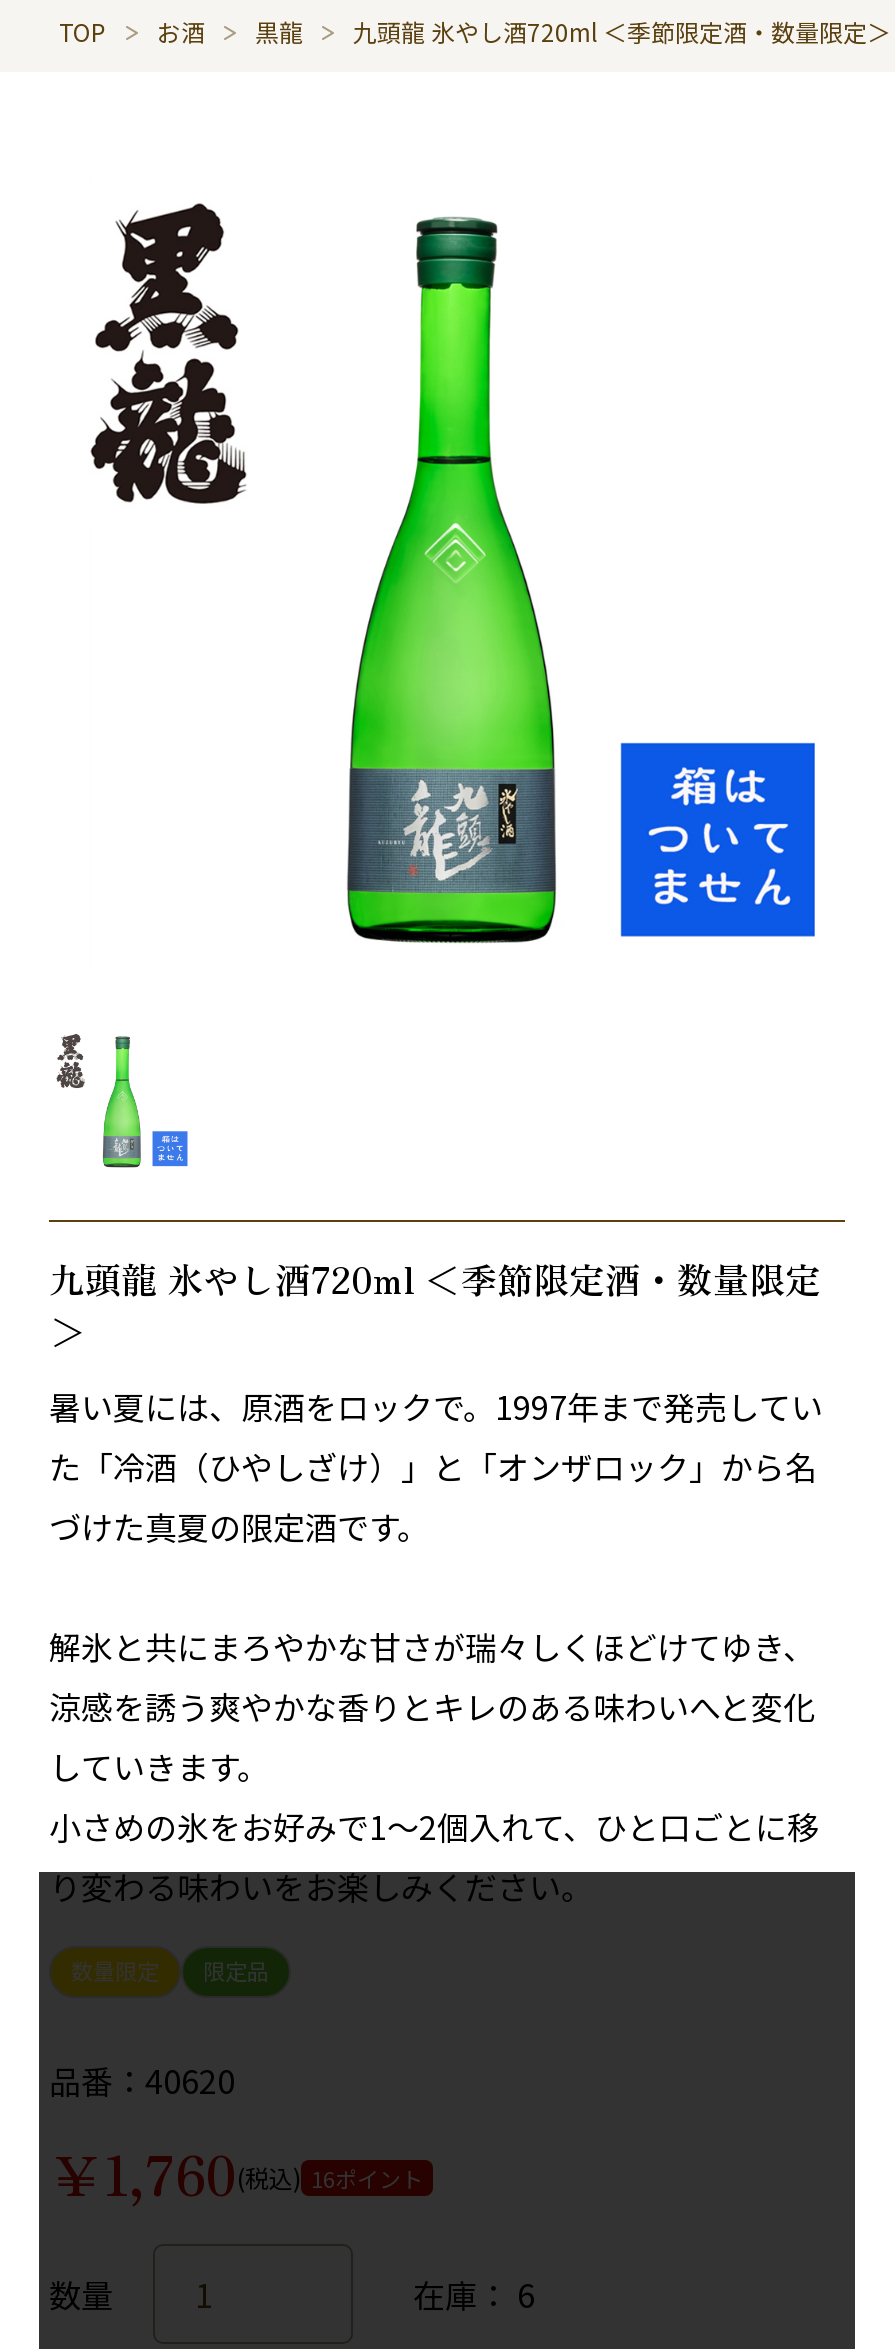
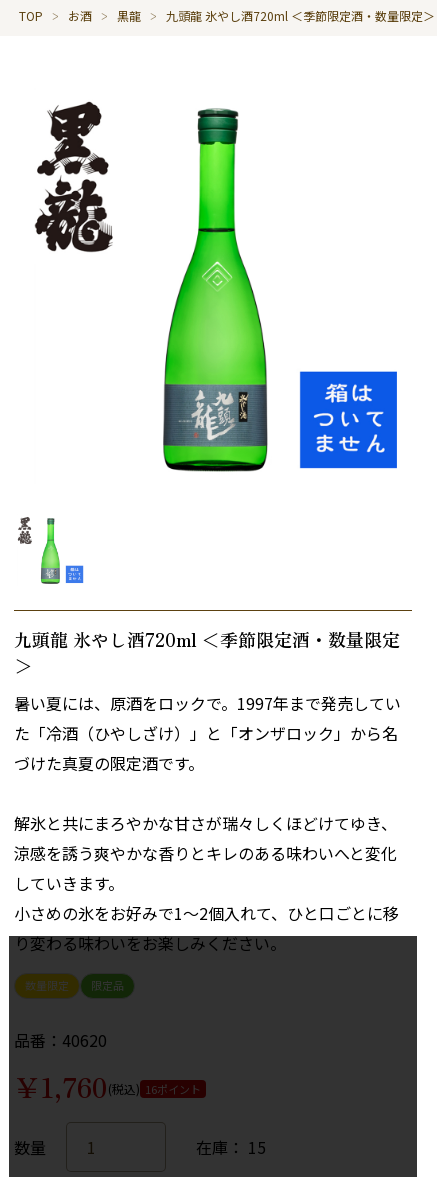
[413,2270,535,2318] 在庫： 6 -> [196,1135,266,1159] 在庫： 15

